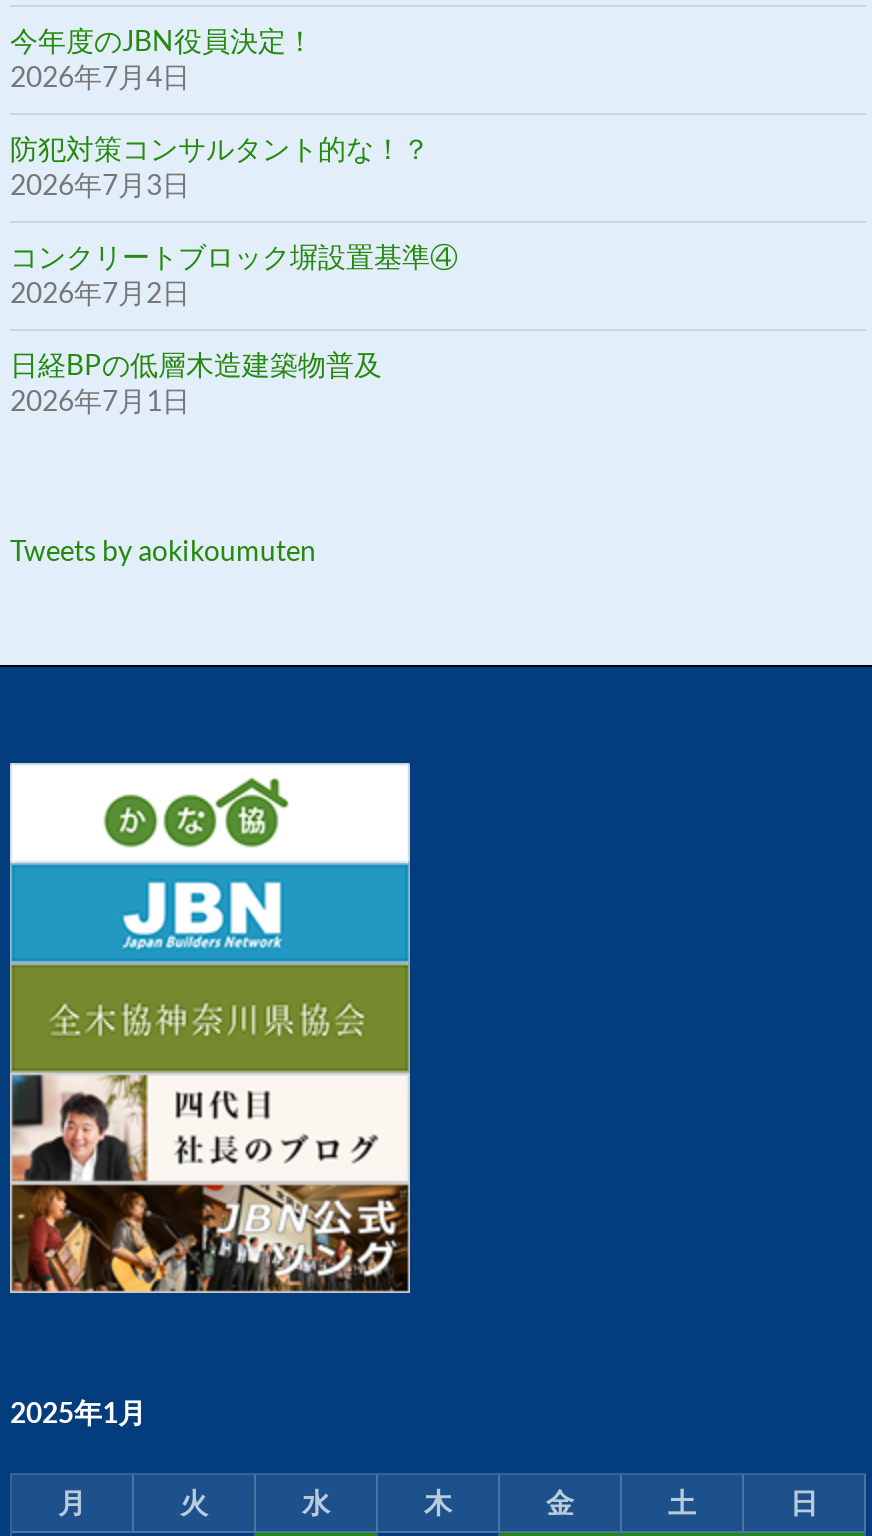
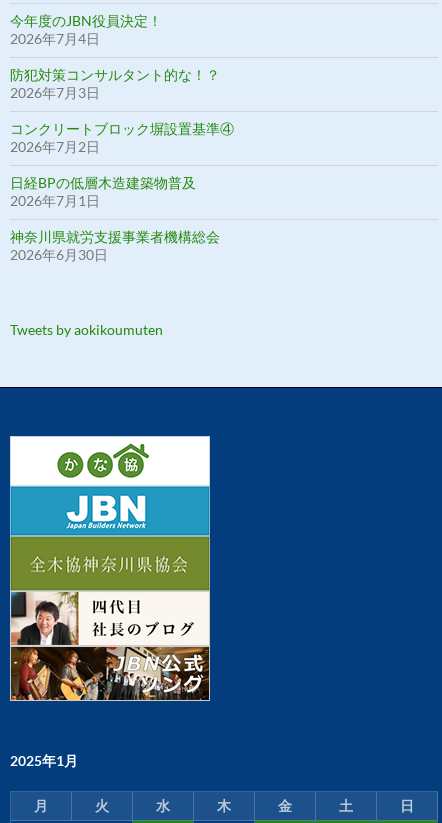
none -> [10,228,220,263] 神奈川県就労支援事業者機構総会 | 2026年6月30日

